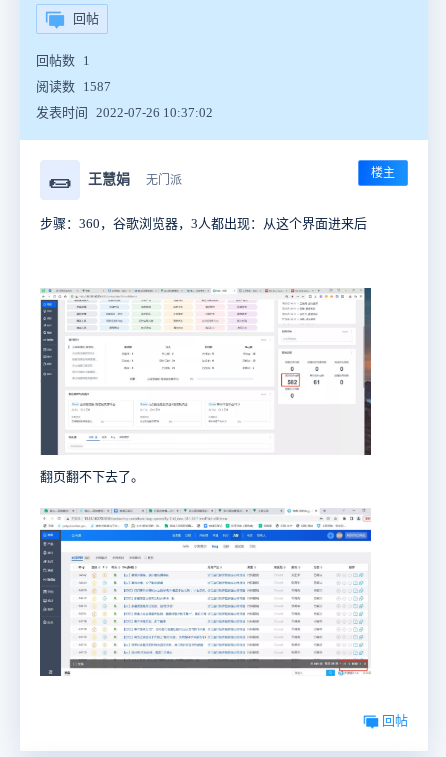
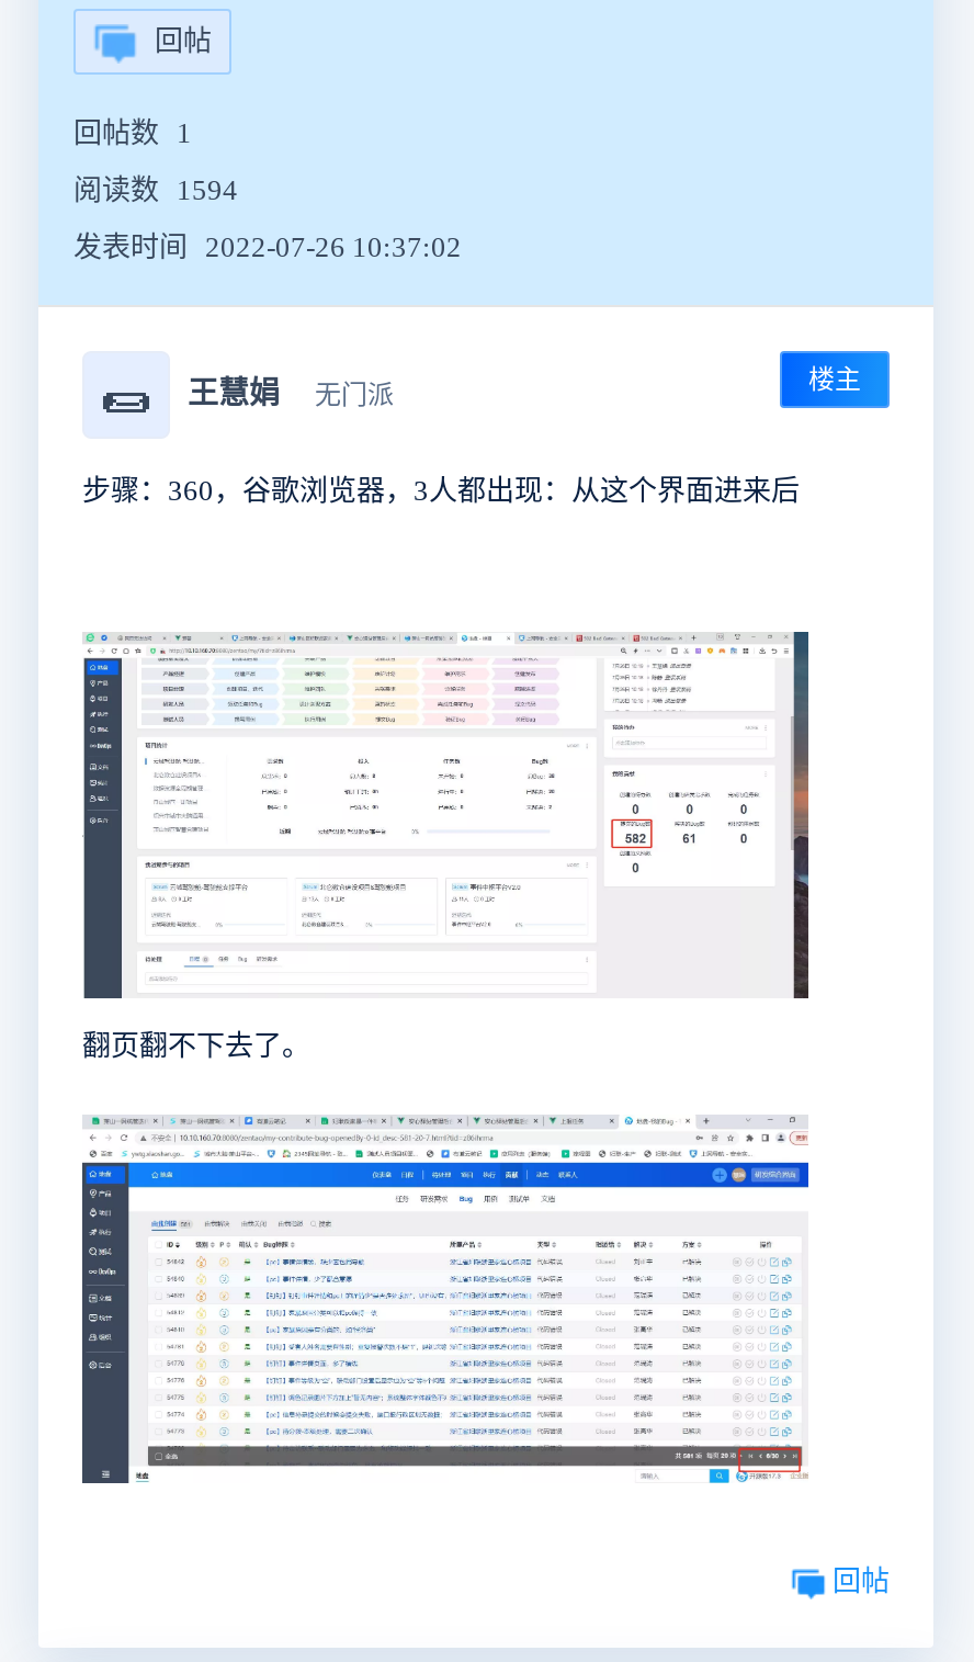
[36,79,111,94] 阅读数 1587 -> [73,173,238,206] 阅读数 1594

